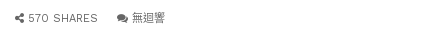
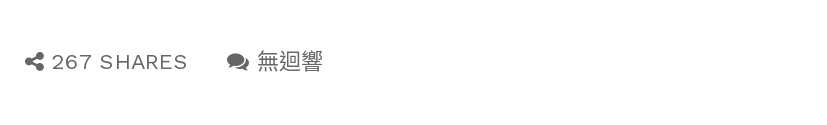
[24,12,165,25] 570 SHARES 無迴響 -> [43,50,323,76] 267 SHARES 無迴響

